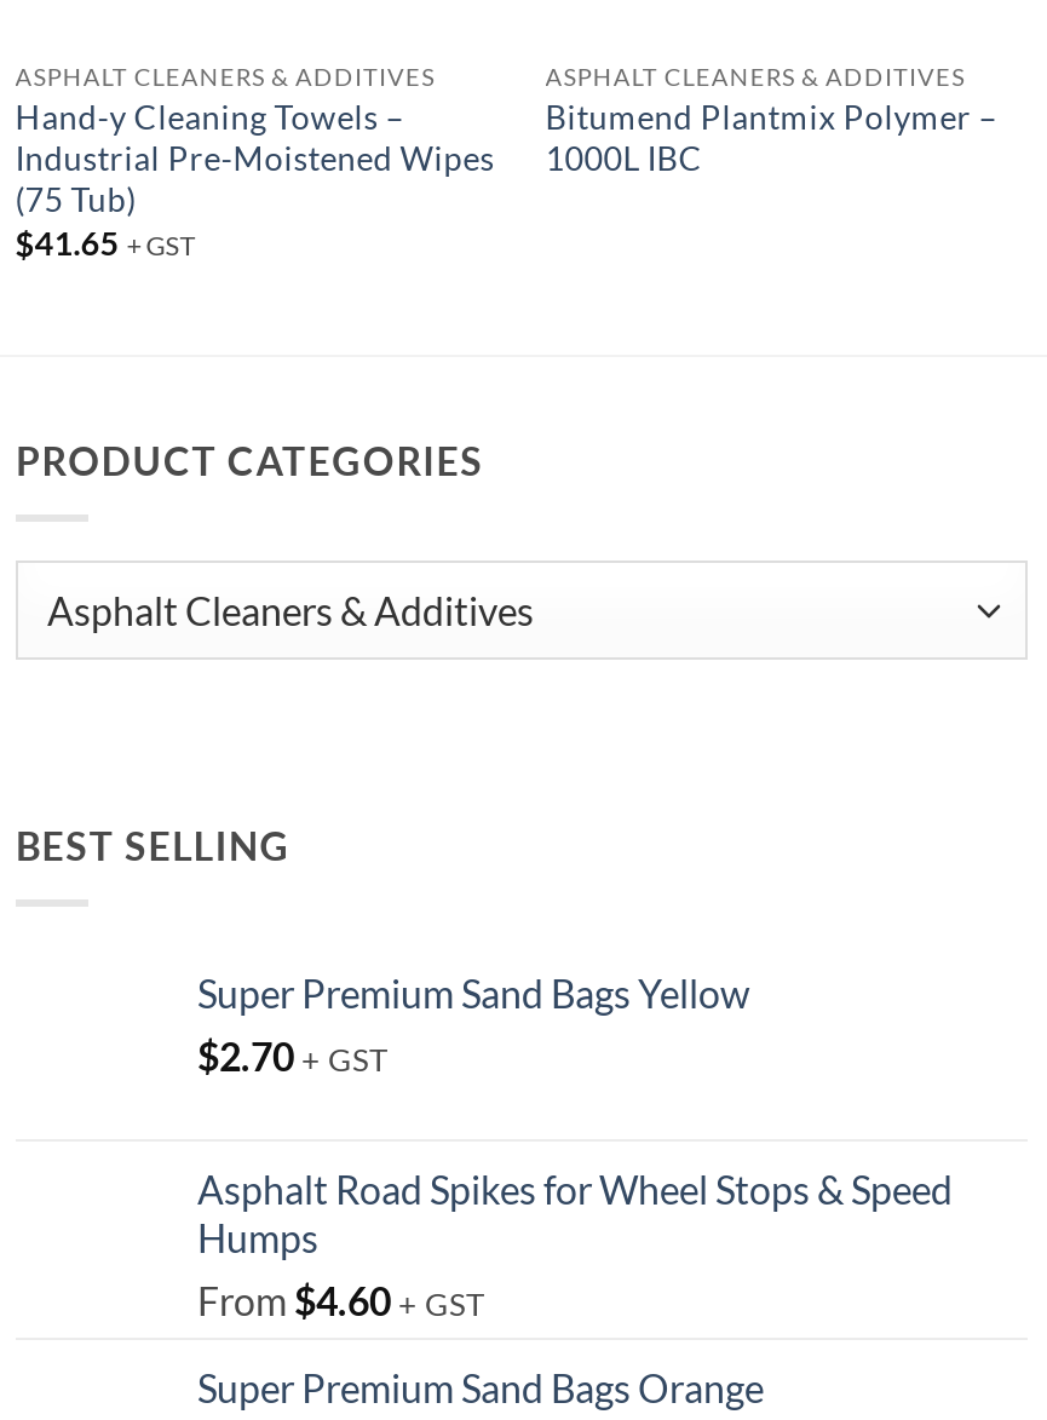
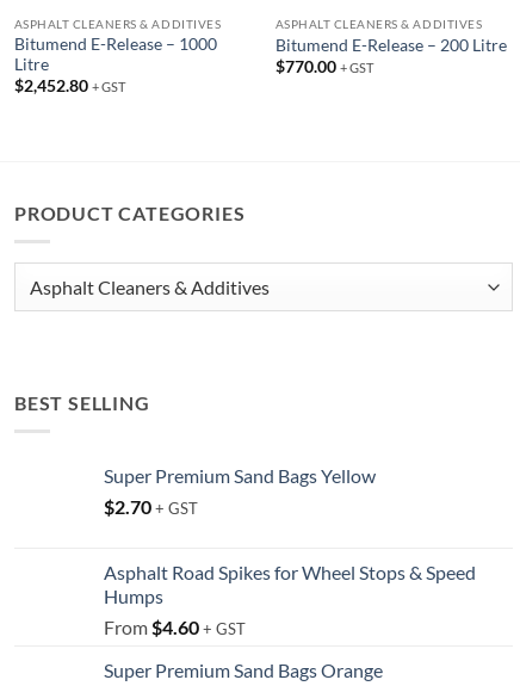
[15,98,495,263] Hand-y Cleaning Towels – | Industrial Pre-Moistened Wipes | (75 Tub) | $41.65 + GST -> [14,34,217,96] Bitumend E-Release – 1000 | Litre | $2,452.80 + GST
[545,98,998,178] Bitumend Plantmix Polymer – | 1000L IBC -> [275,35,507,76] Bitumend E-Release – 200 Litre | $770.00 + GST

